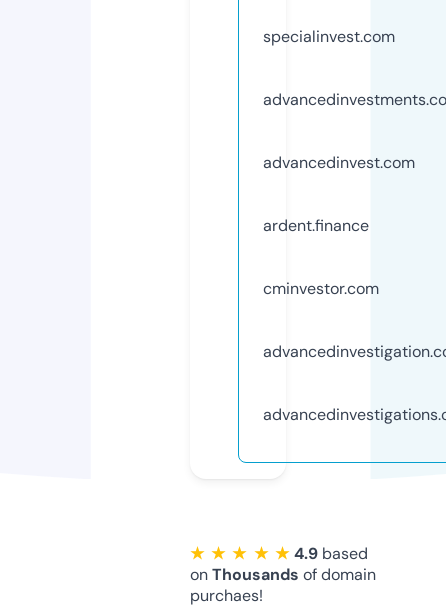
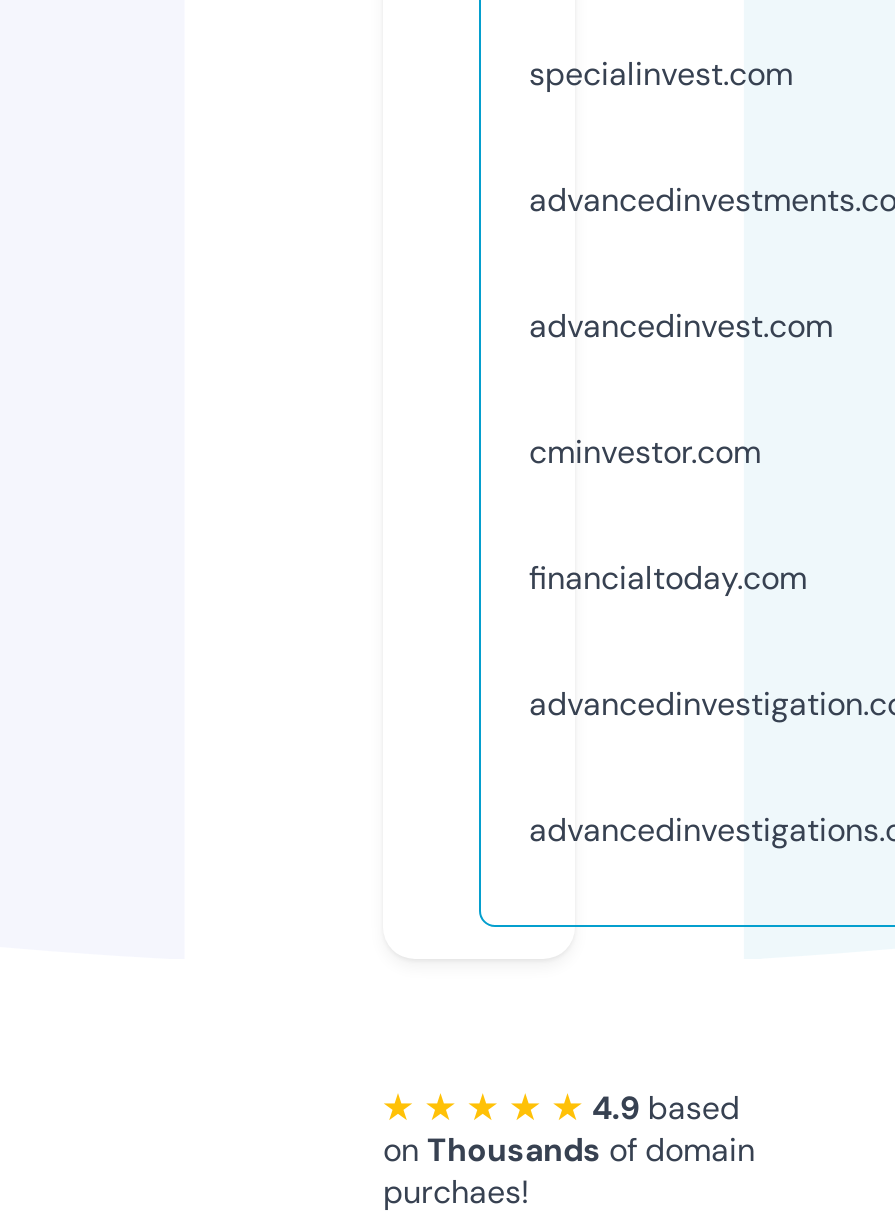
[263,215,369,236] ardent.finance -> none
moved [263,278,379,299] -> [529,431,761,473]: cminvestor.com
none -> [529,557,807,599] financialtoday.com

